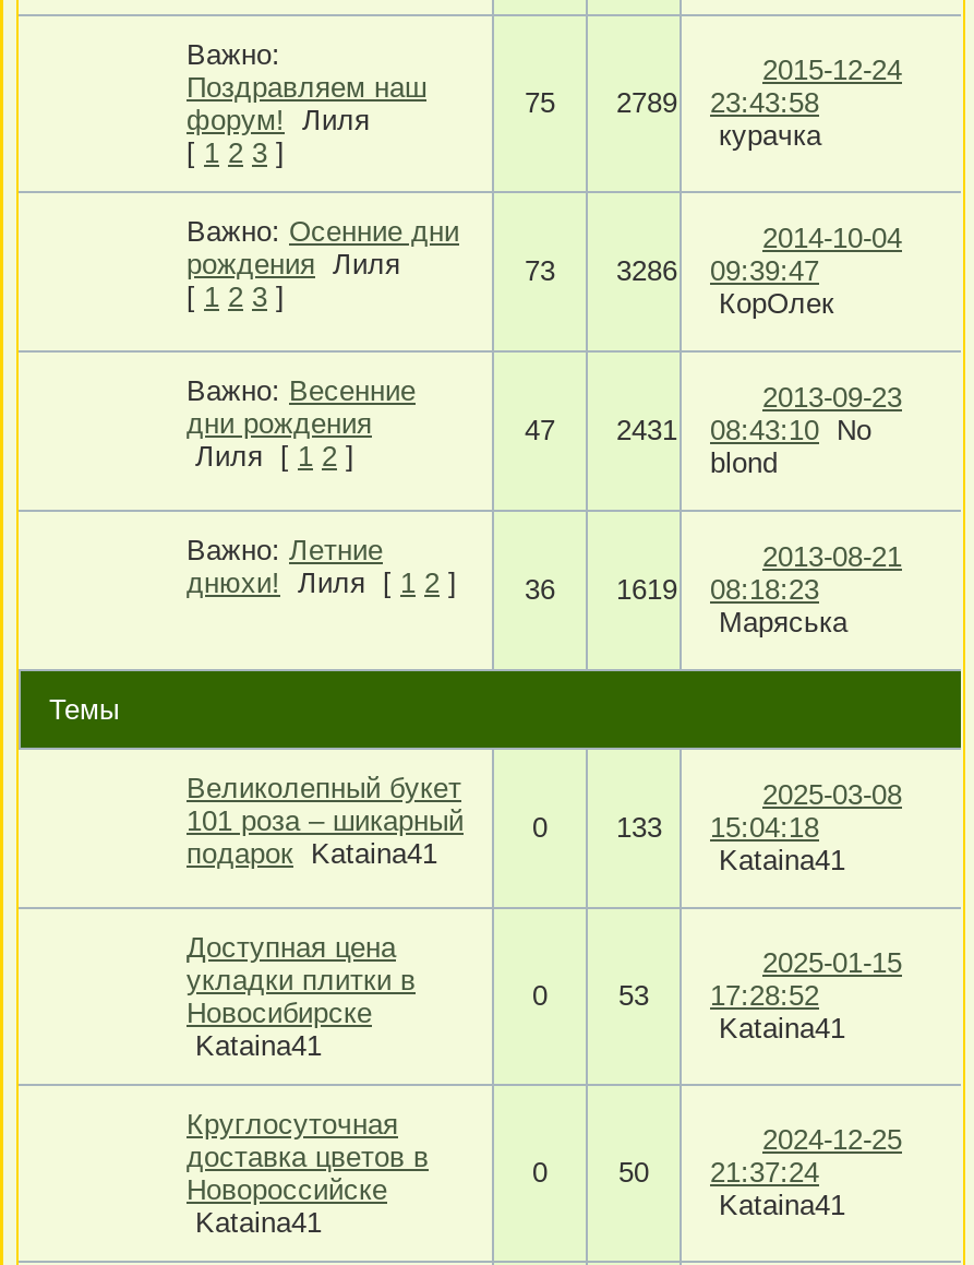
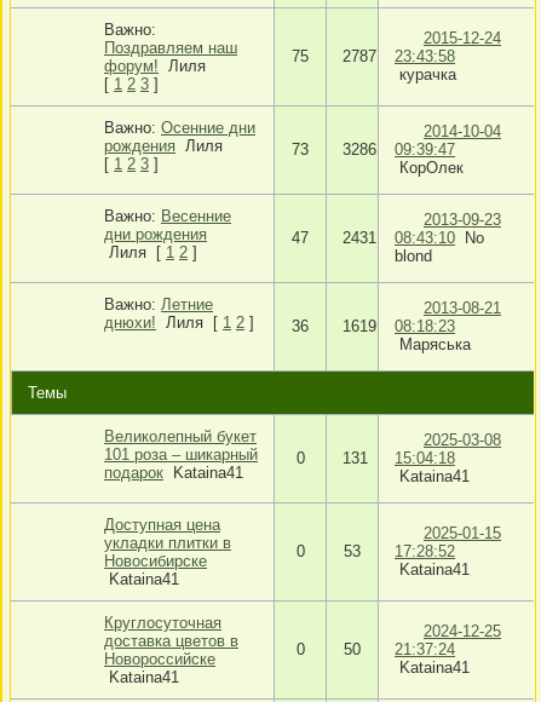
[525,86,819,119] 75 2789 23:43:58 -> [292,47,455,65] 75 2787 23:43:58
[616,811,819,843] 133 15:04:18 -> [343,449,455,467] 131 15:04:18

